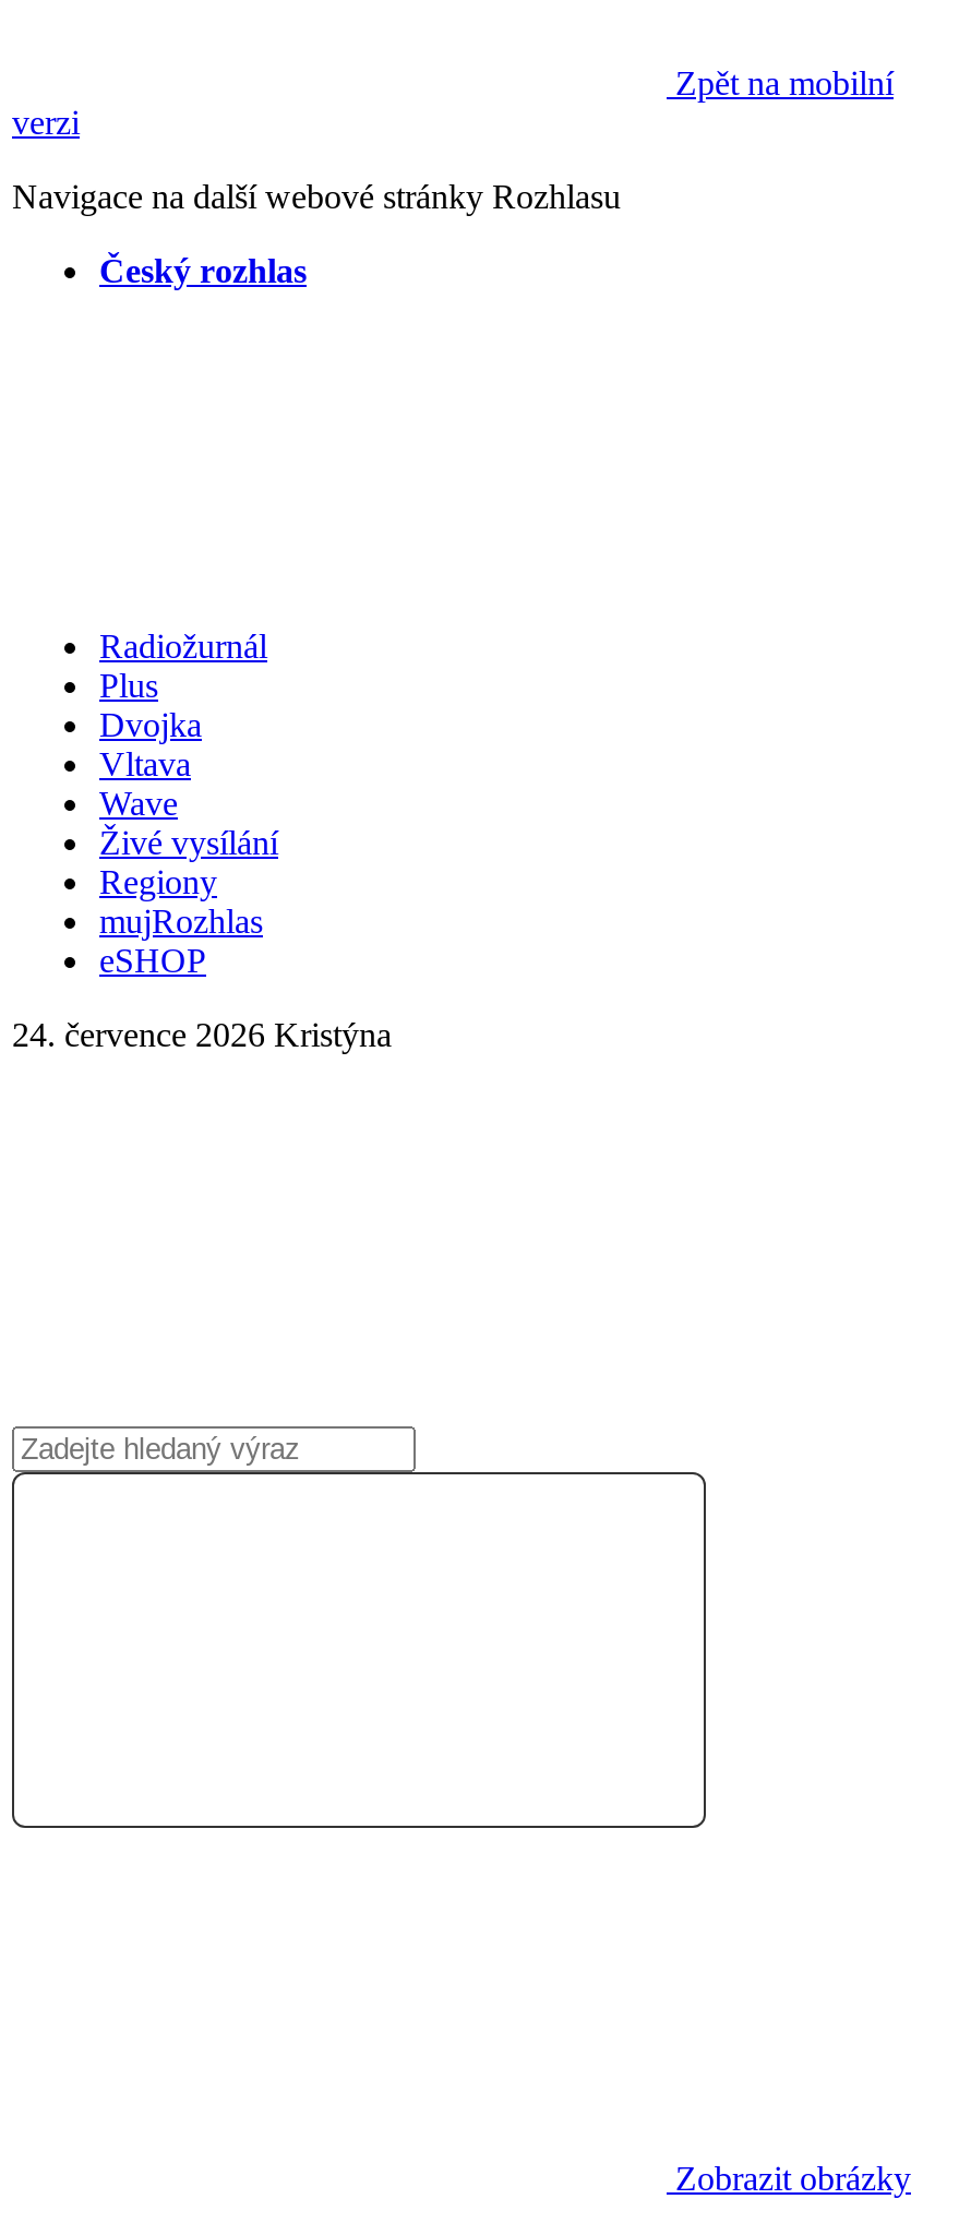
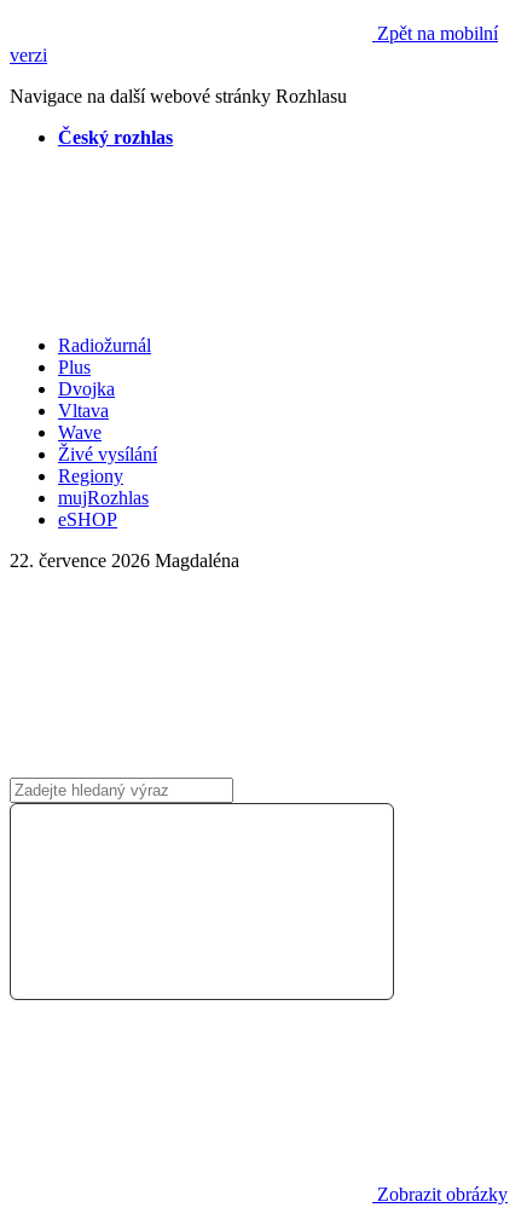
[12,1016,392,1053] 24. července 2026 Kristýna -> [10,550,239,571] 22. července 2026 Magdaléna

